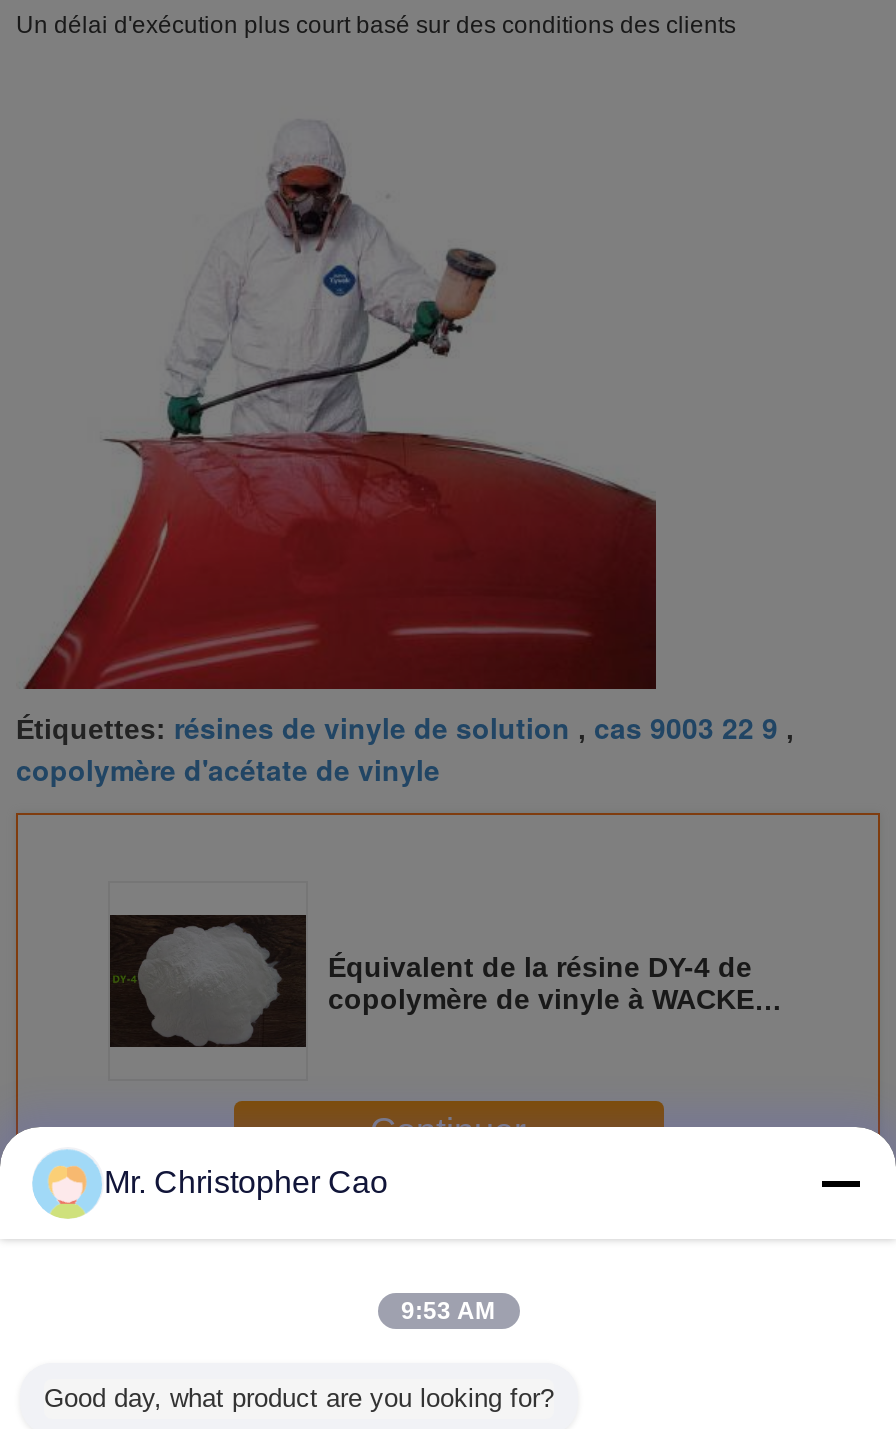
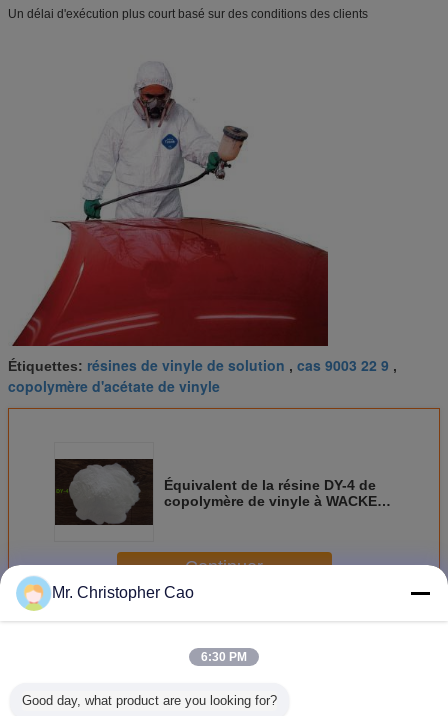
[401,1297,495,1325] 9:53 AM -> [201,650,247,664] 6:30 PM

